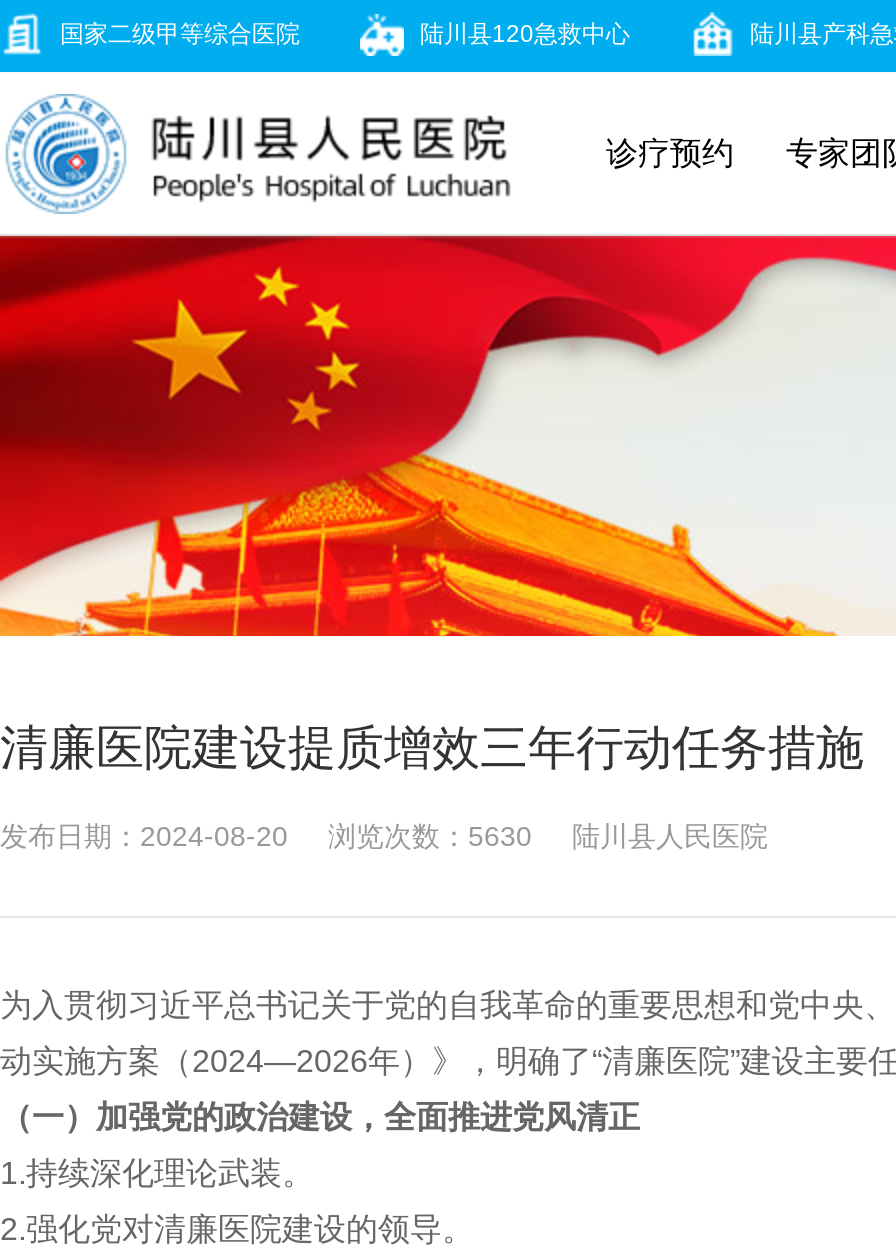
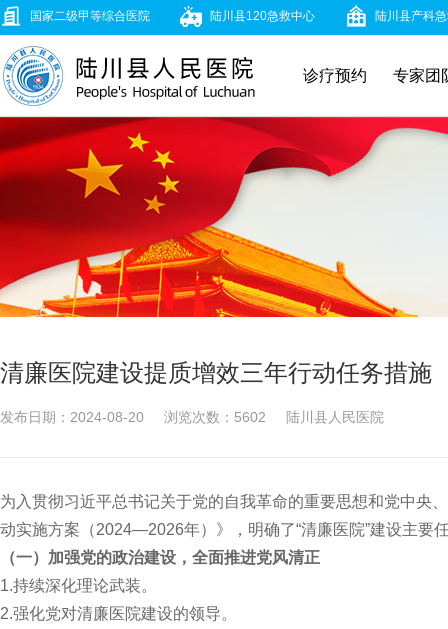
[0,820,768,852] 发布日期：2024-08-20 浏览次数：5630 陆川县人民医院 -> [0,409,384,425] 发布日期：2024-08-20 浏览次数：5602 陆川县人民医院

